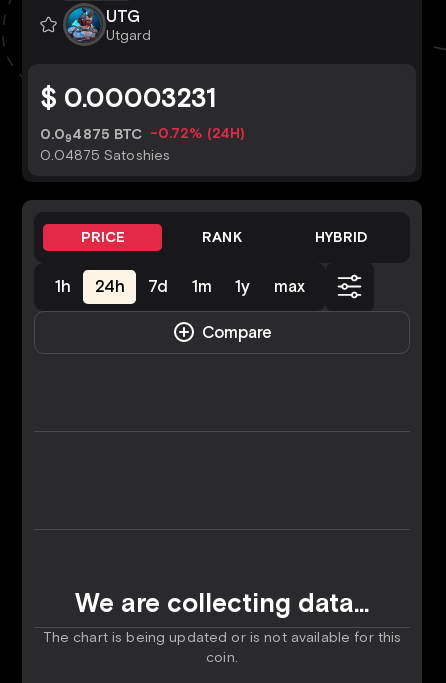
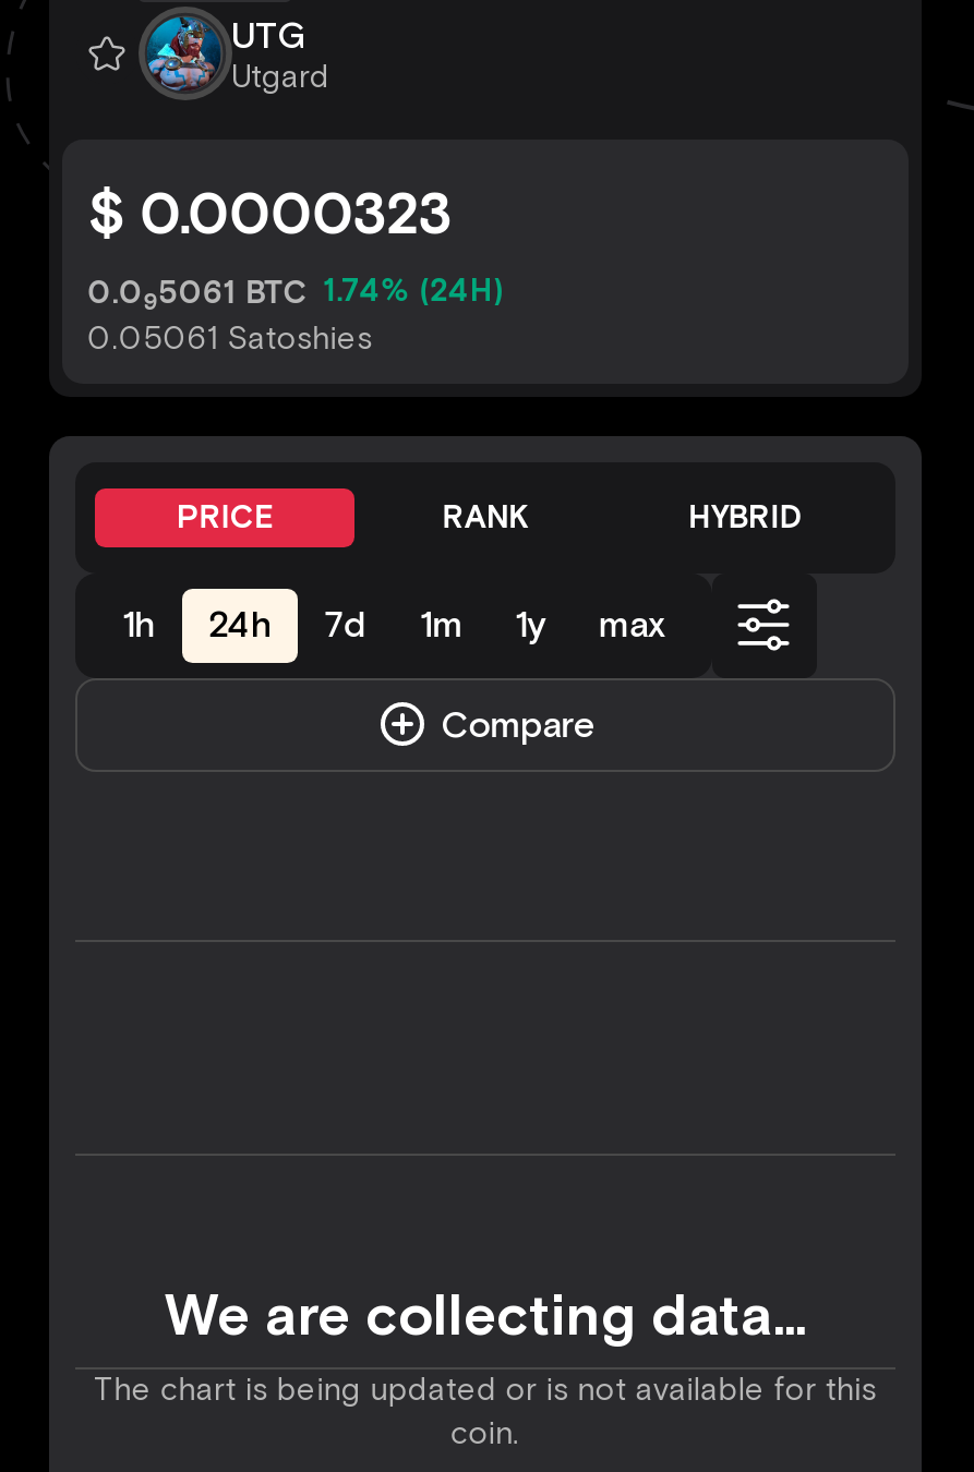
[40,82,216,115] $ 0.00003231 -> [88,179,452,251] $ 0.0000323
[40,125,245,145] 0.094875 BTC -0.72% (24H) -> [88,274,503,316] 0.095061 BTC 1.74% (24H)
[40,147,170,164] 0.04875 Satoshies -> [88,321,372,358] 0.05061 Satoshies

